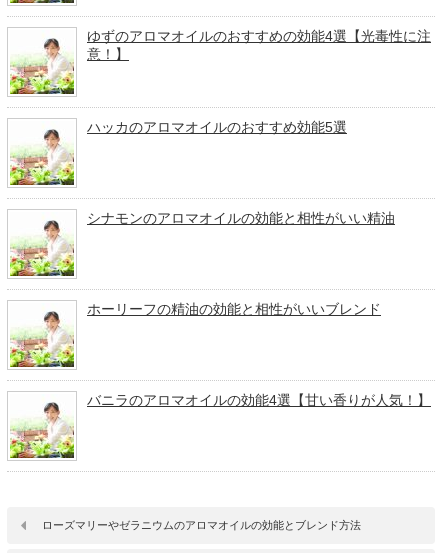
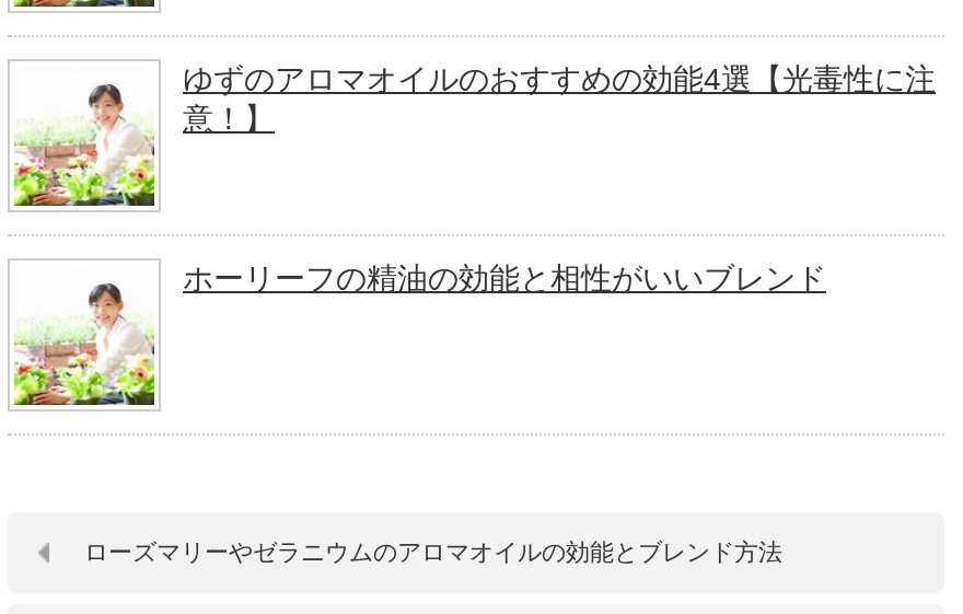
[87,119,347,135] ハッカのアロマオイルのおすすめ効能5選 -> none
[87,210,395,226] シナモンのアロマオイルの効能と相性がいい精油 -> none
[87,392,431,408] バニラのアロマオイルの効能4選【甘い香りが人気！】 -> none

